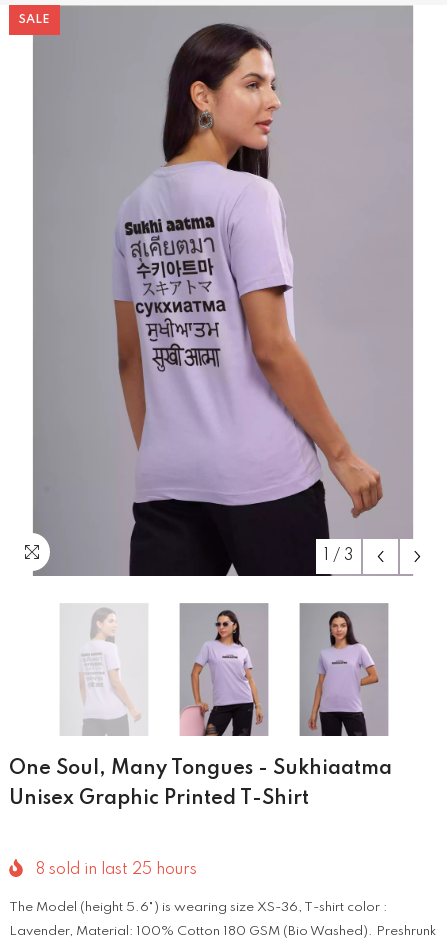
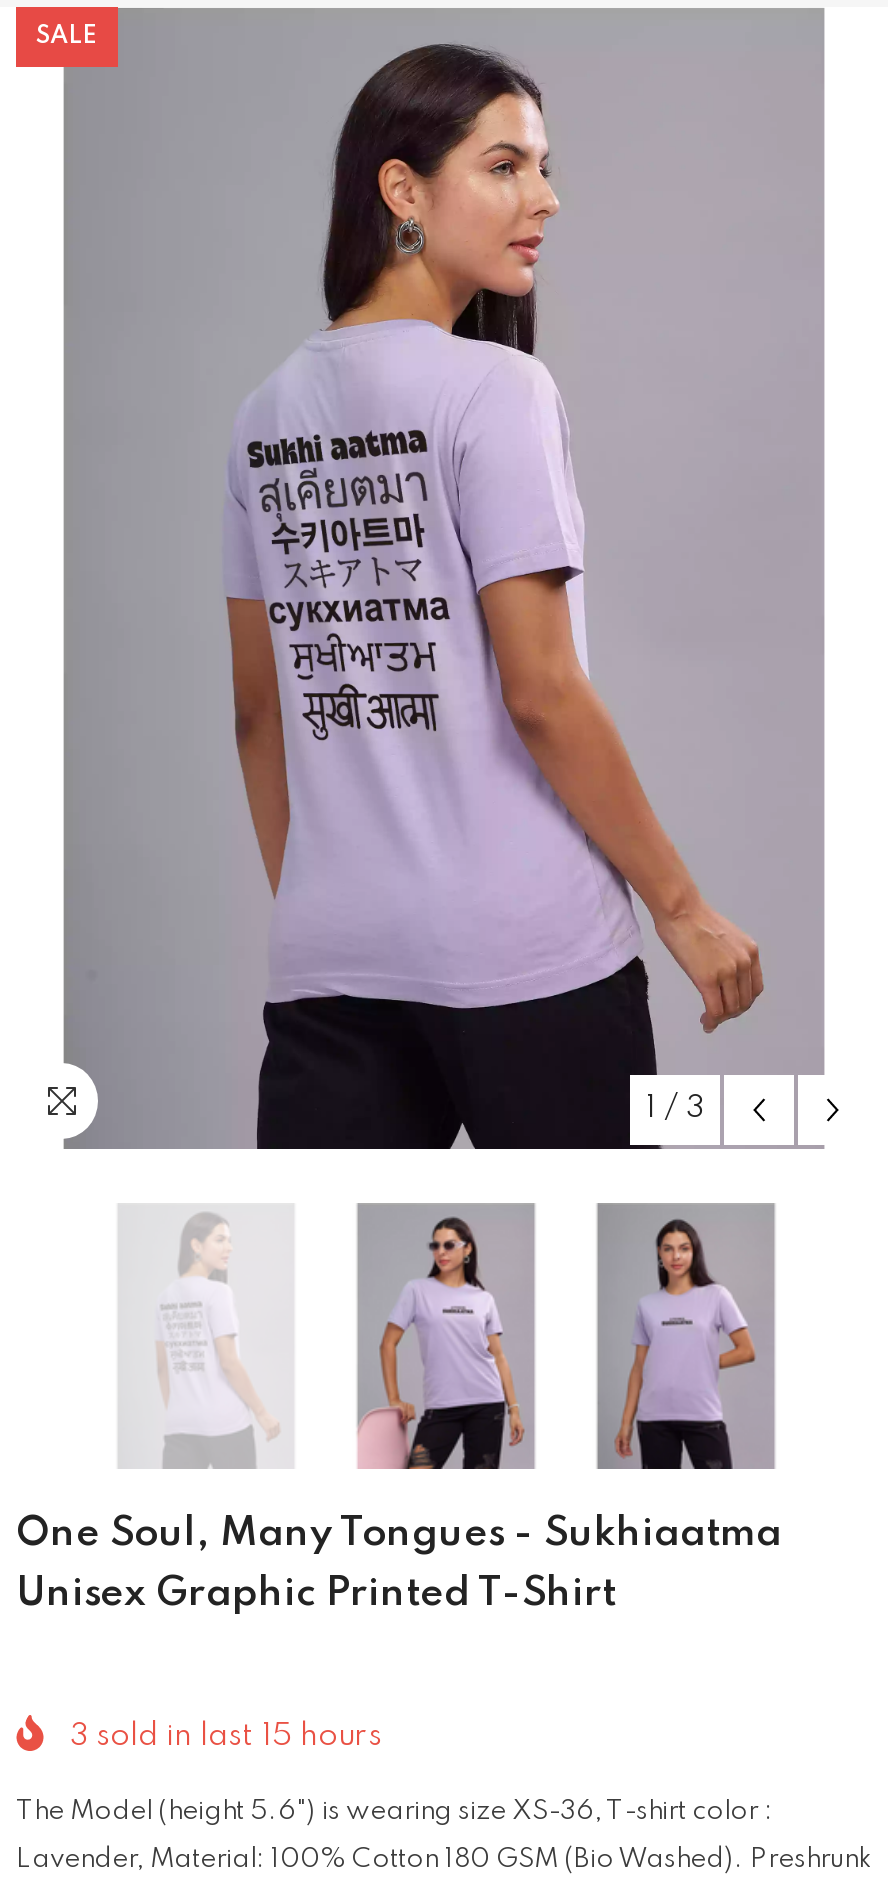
[36,862,197,878] 8 sold in last 25 hours -> [70,1721,382,1753] 3 sold in last 15 hours

